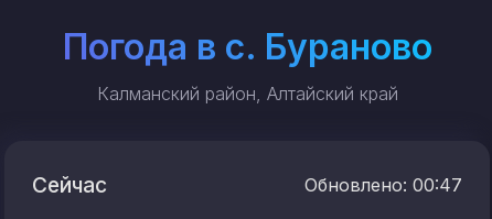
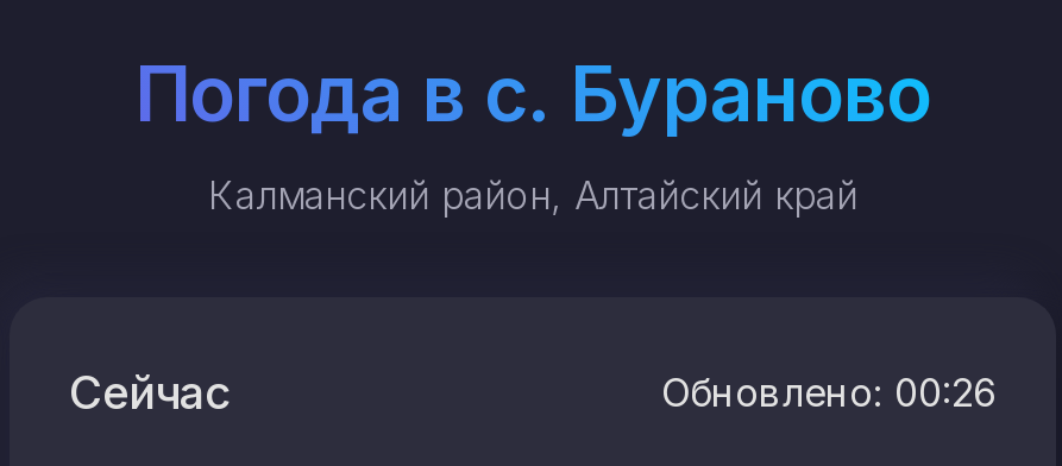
[304,173,462,195] Обновлено: 00:47 -> [661,367,997,415] Обновлено: 00:26

